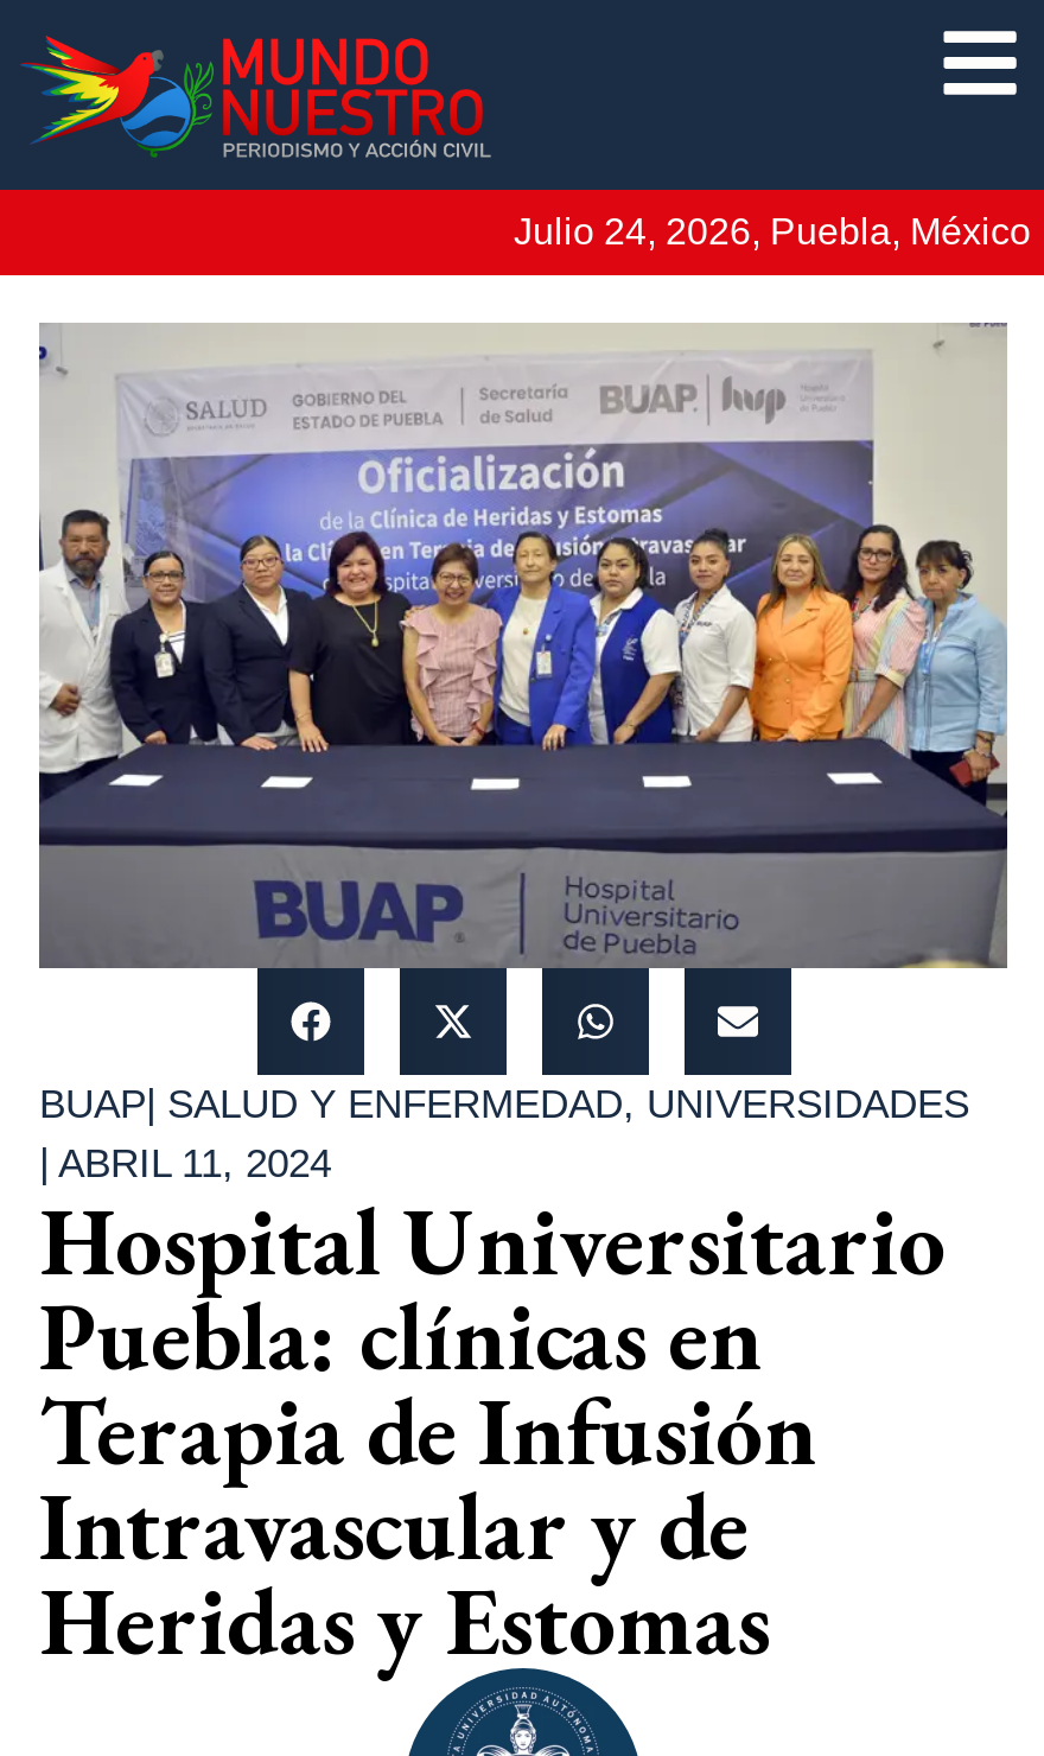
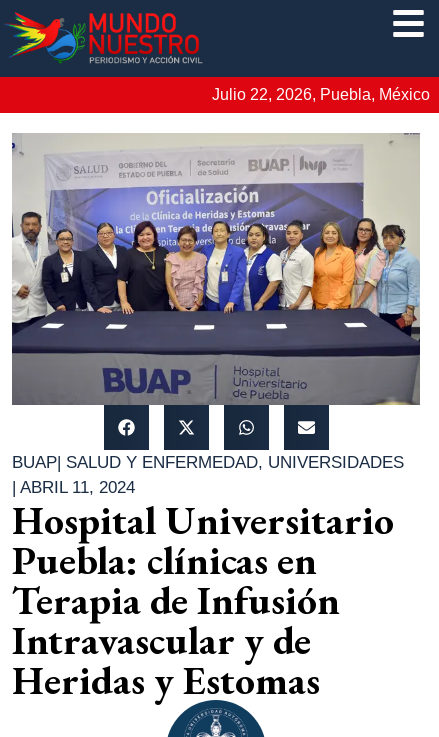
[514,211,1031,252] Julio 24, 2026, Puebla, México -> [212,86,430,103] Julio 22, 2026, Puebla, México

